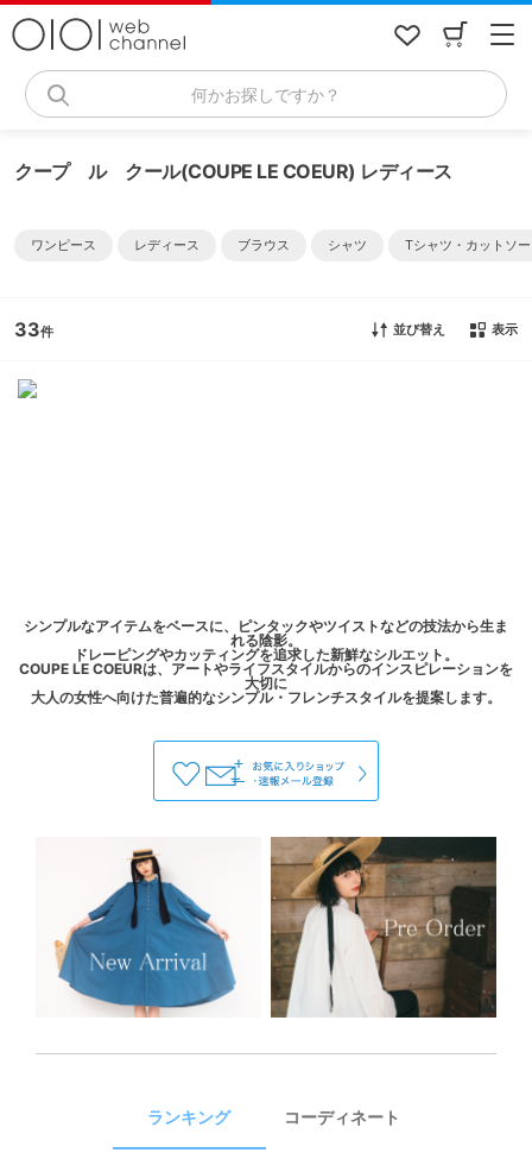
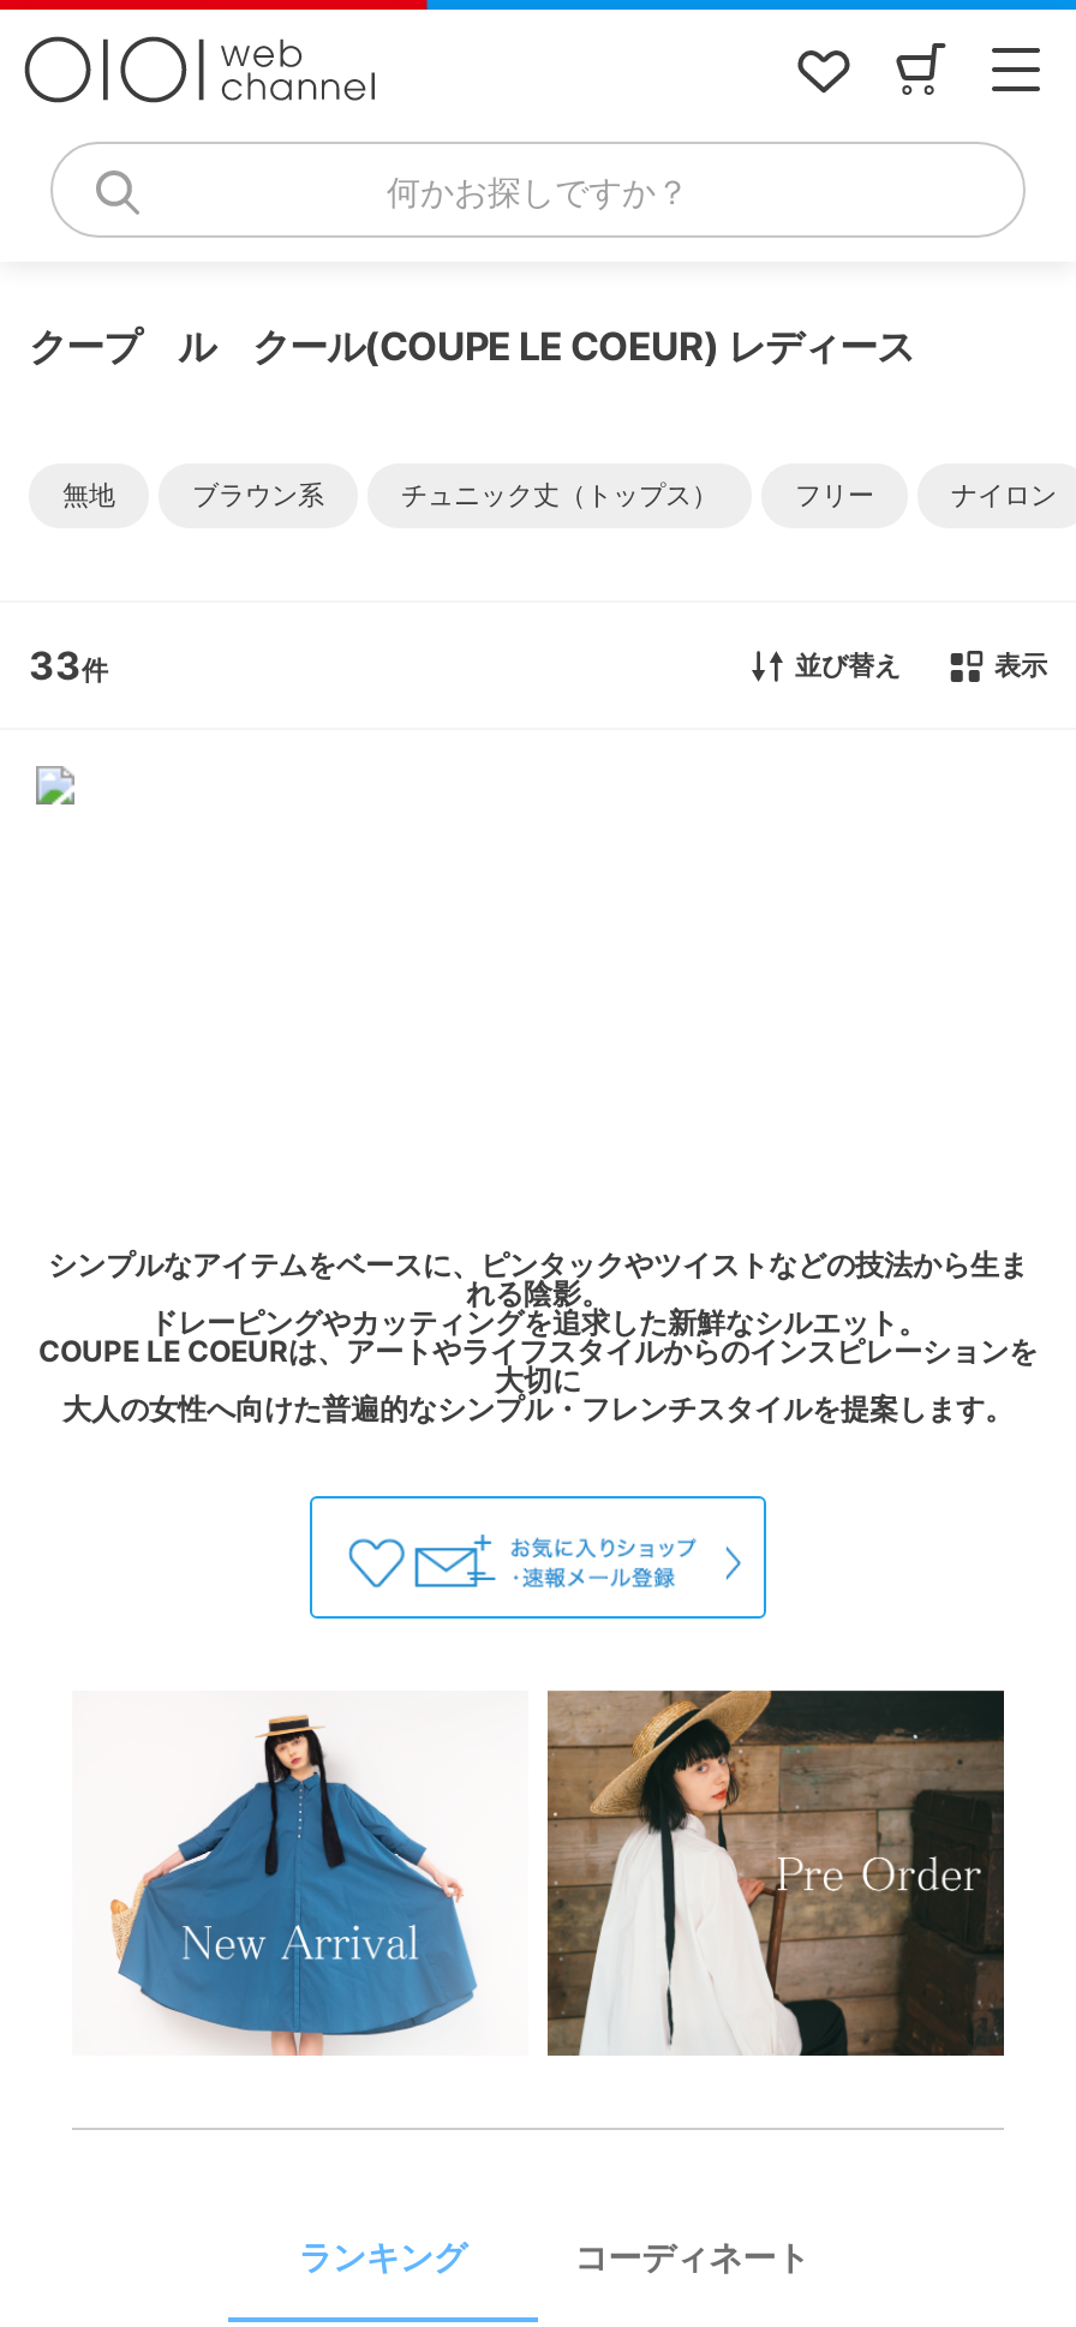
[31,237,531,253] ワンピース | レディース | ブラウス | シャツ | Tシャツ・カットソー -> [62,478,1057,512] 無地 | ブラウン系 | チュニック丈（トップス） | フリー | ナイロン

